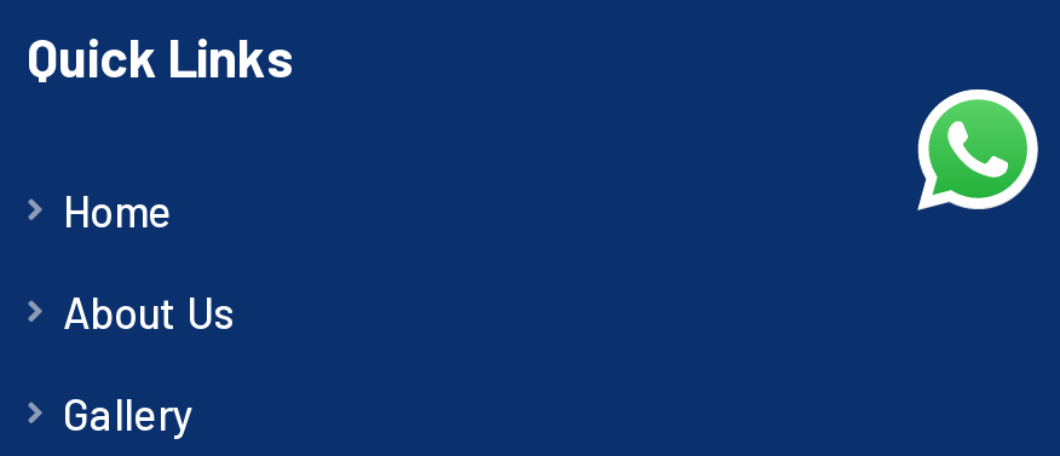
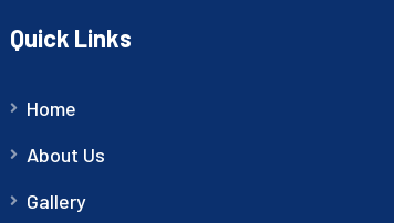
[915,87,1041,213] [image] -> none

